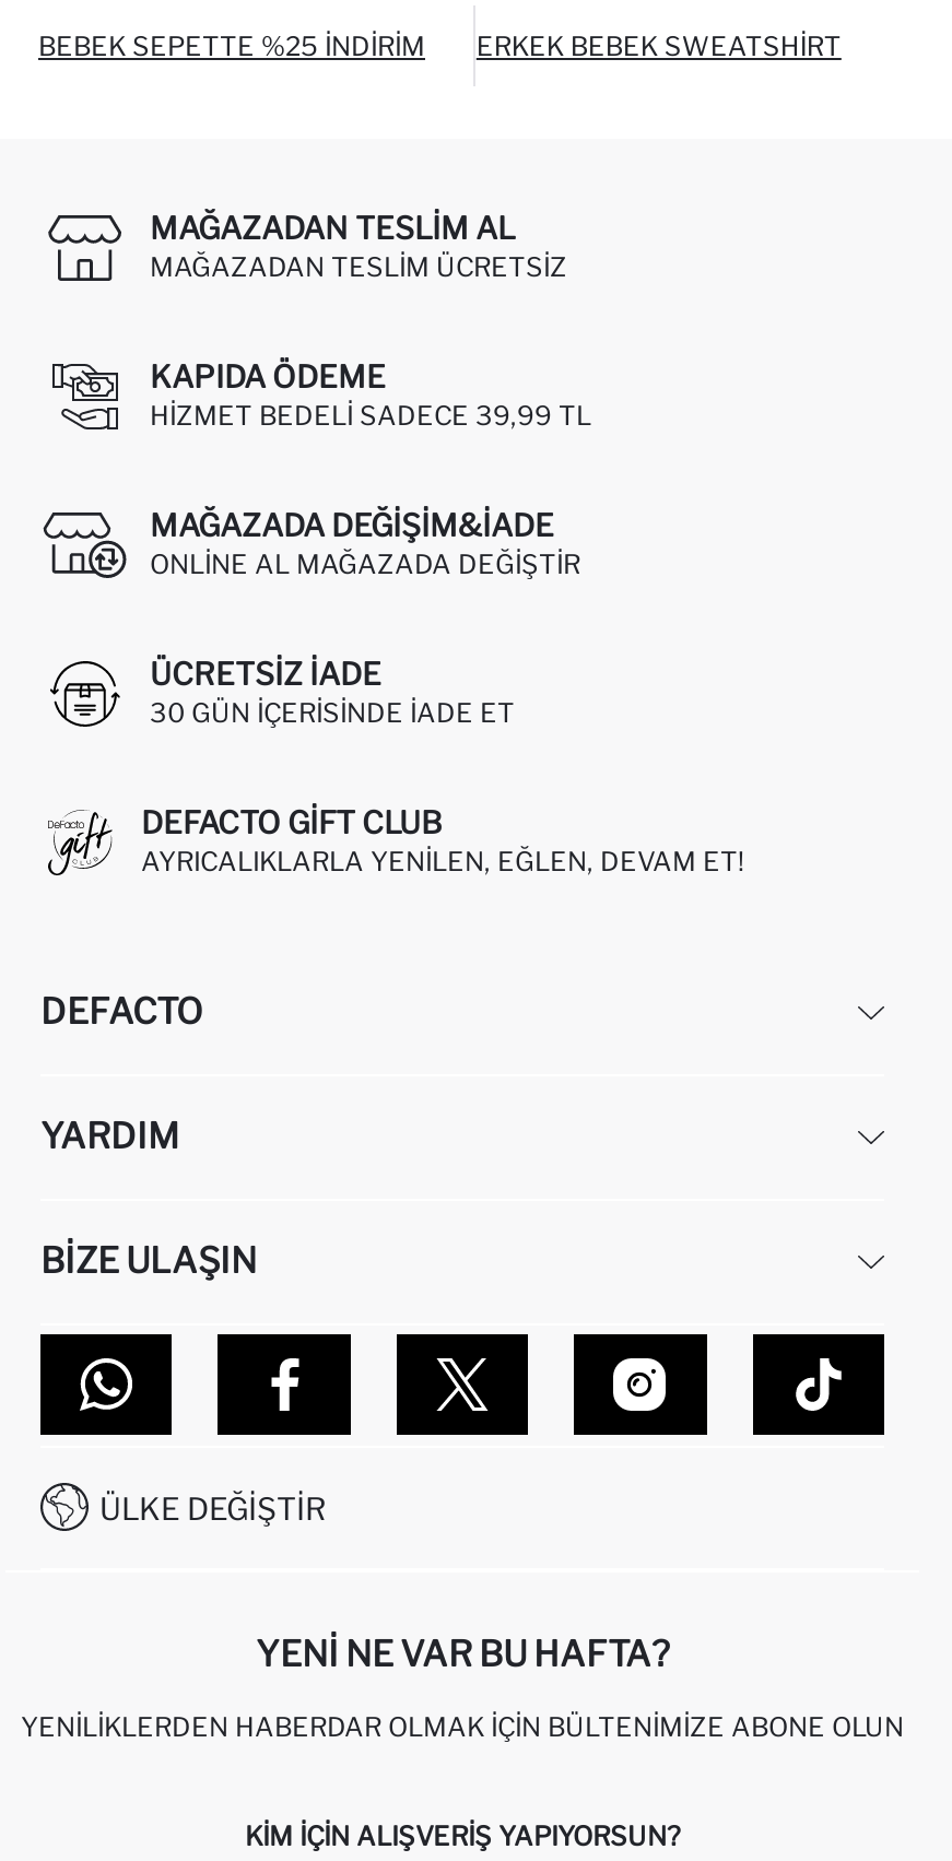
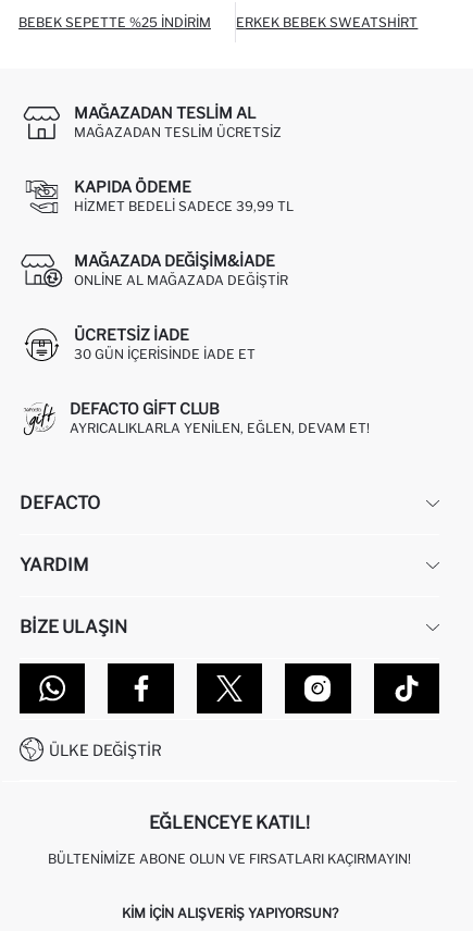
[256,1633,669,1675] YENI NE VAR BU HAFTA? -> [149,812,310,833] EĞLENCEYE KATIL!
[21,1710,904,1743] YENILIKLERDEN HABERDAR OLMAK İÇIN BÜLTENIMIZE ABONE OLUN -> [48,850,411,867] BÜLTENIMIZE ABONE OLUN VE FIRSATLARI KAÇIRMAYIN!

